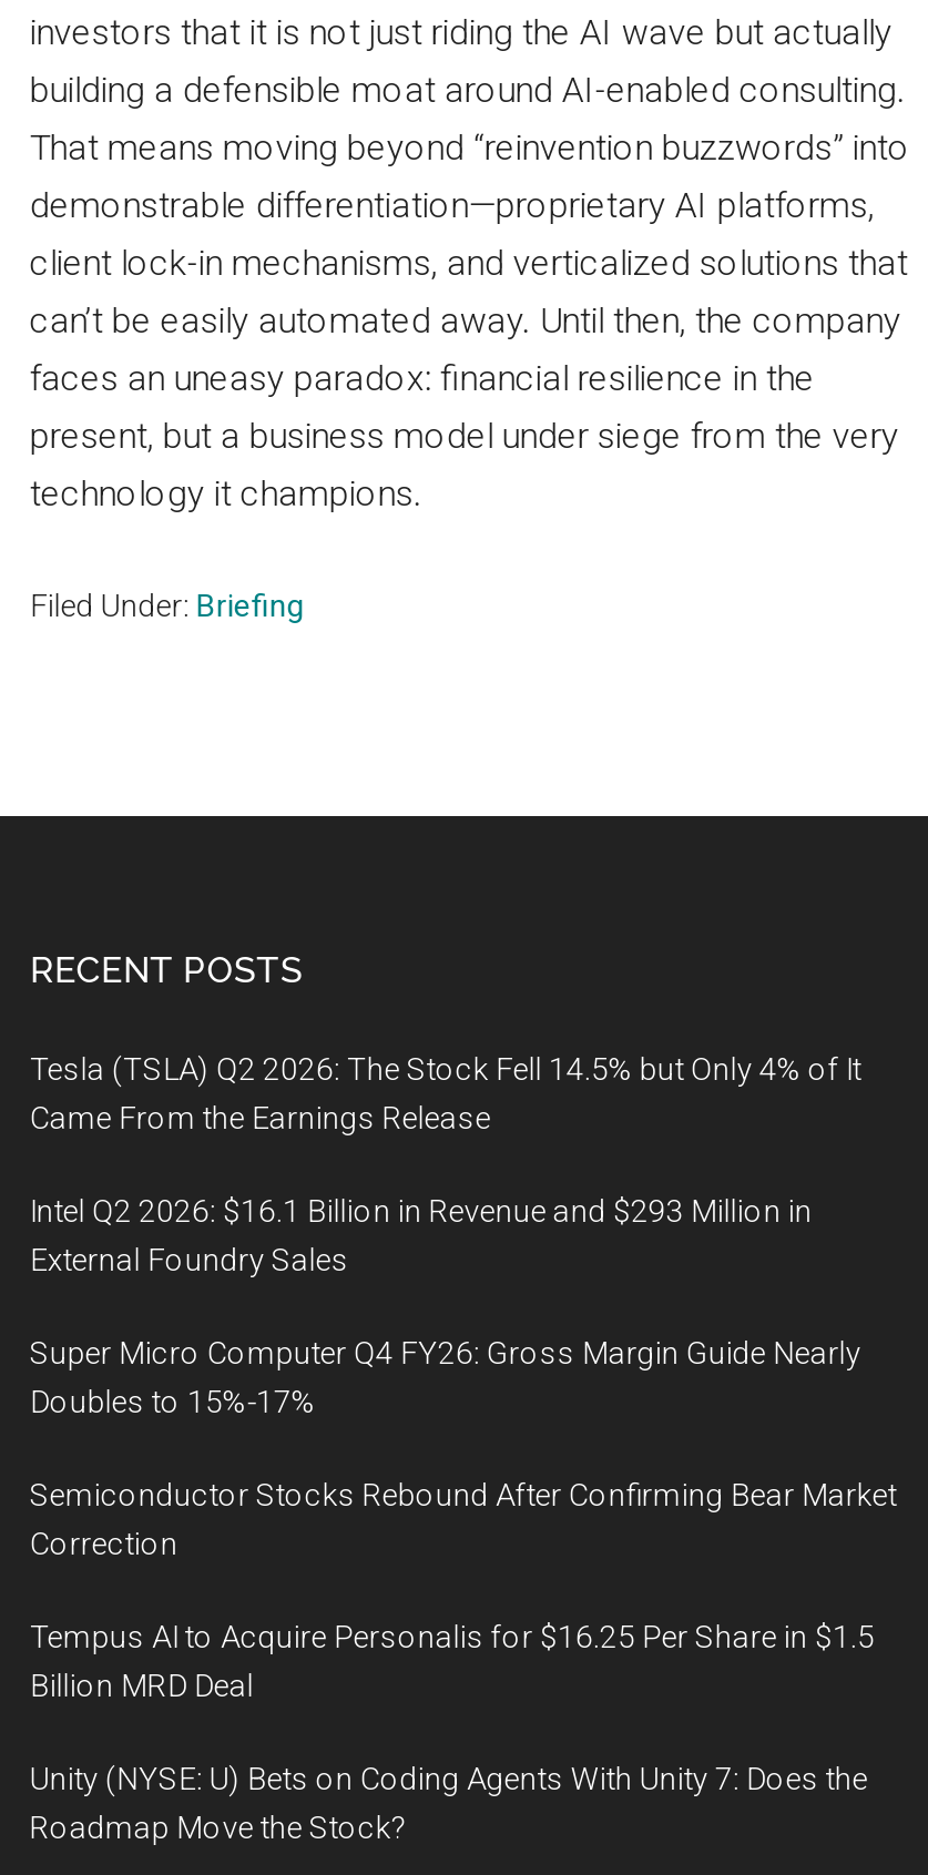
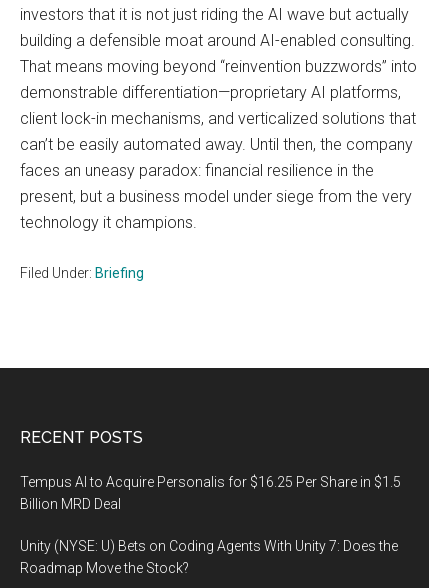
[30,1051,897,1561] Tesla (TSLA) Q2 2026: The Stock Fell 14.5% but Only 4% of It | Came From the Earnings Release | Intel Q2 2026: $16.1 Billion in Revenue and $293 Million in | External Foundry Sales | Super Micro Computer Q4 FY26: Gross Margin Guide Nearly | Doubles to 15%-17% | Semiconductor Stocks Rebound After Confirming Bear Market | Correction -> none

